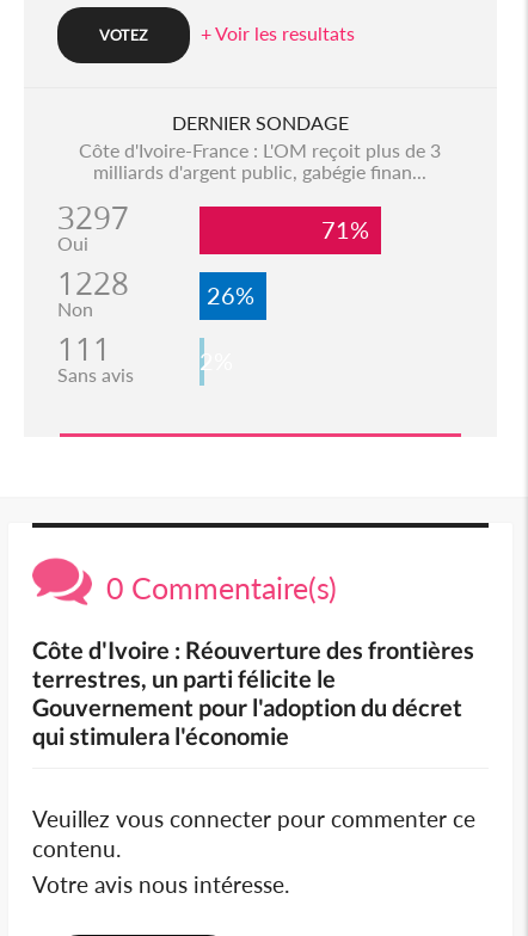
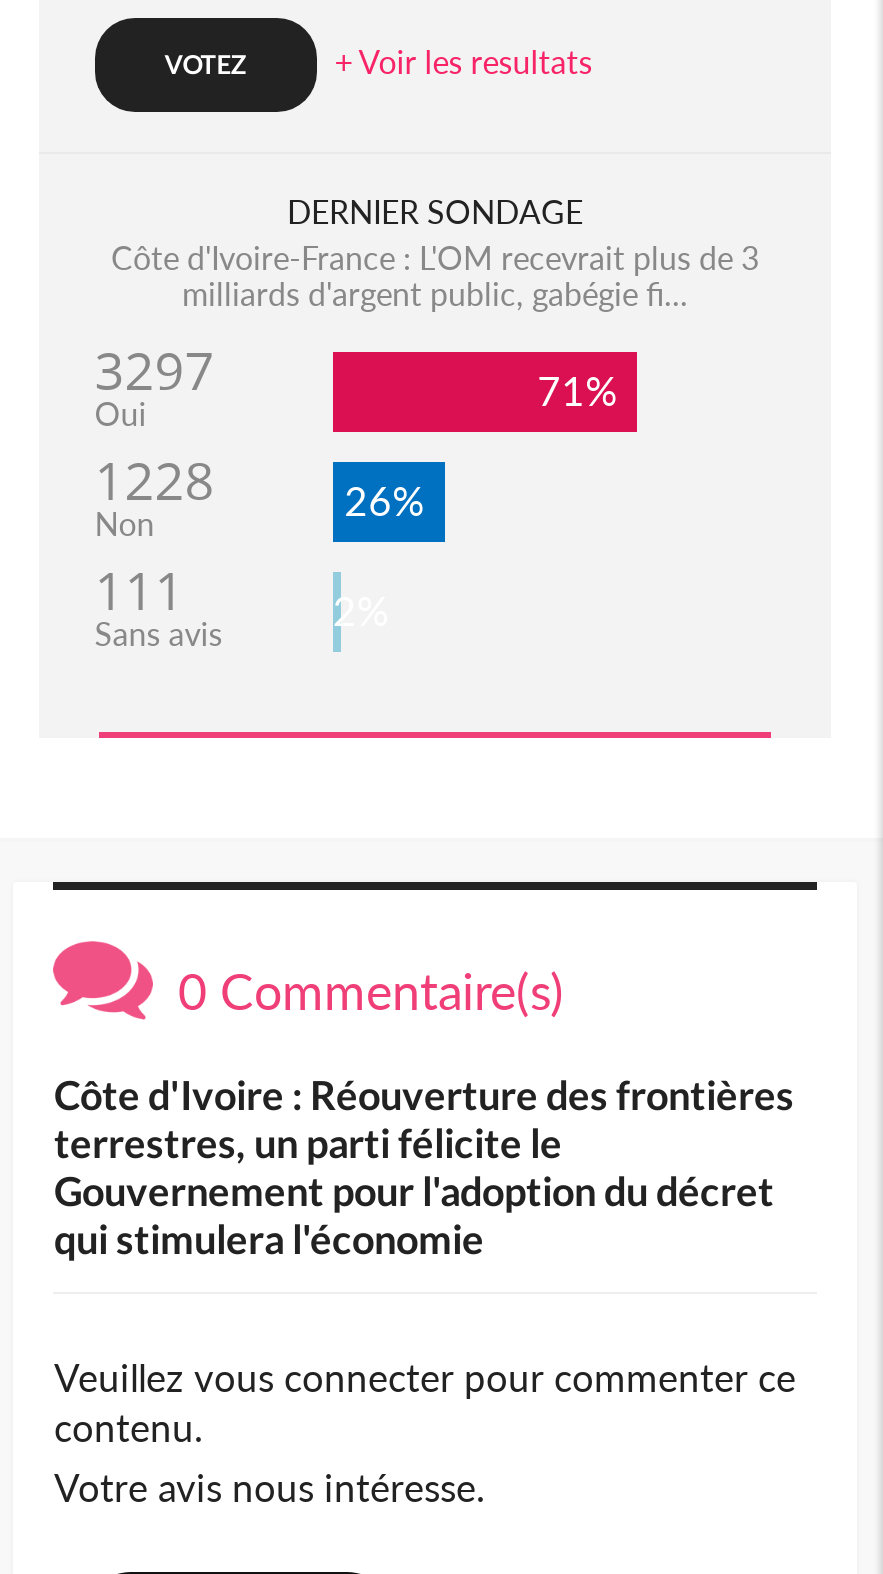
[79,138,441,161] Côte d'Ivoire-France : L'OM reçoit plus de 3 -> [111,238,759,276] Côte d'Ivoire-France : L'OM recevrait plus de 3
[94,160,427,183] milliards d'argent public, gabégie finan... -> [182,274,688,312] milliards d'argent public, gabégie fi...

